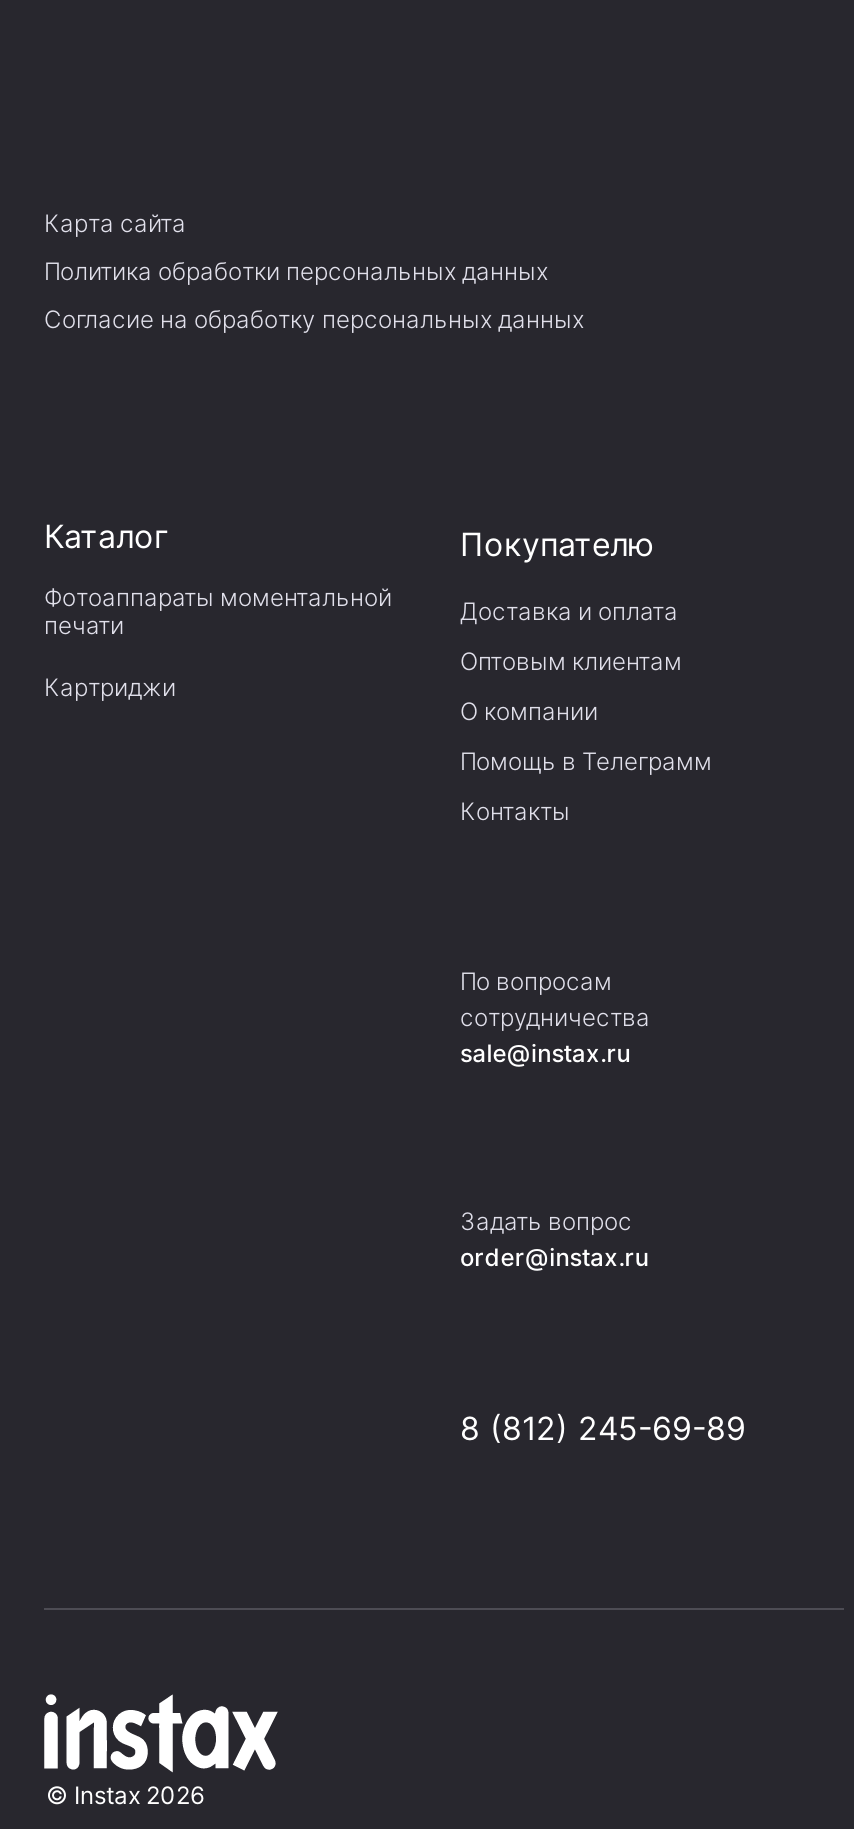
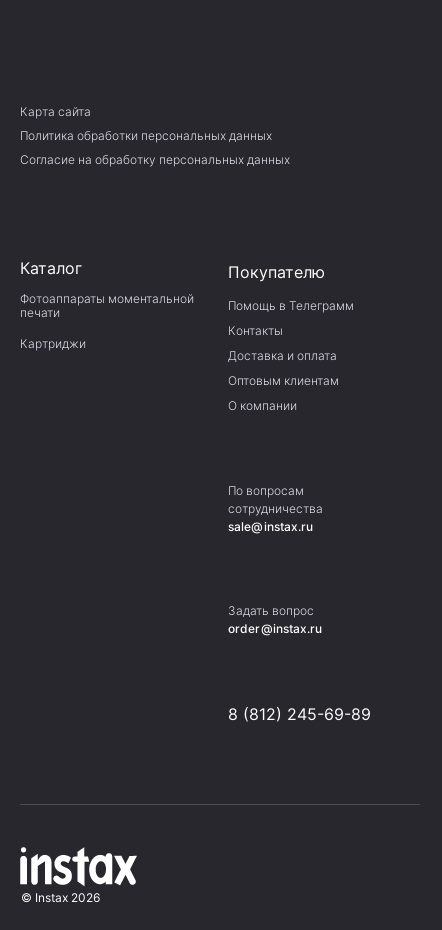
moved [460,596,682,726] -> [228,348,339,413]: Доставка и оплата | Оптовым клиентам | О компании
moved [460,746,712,826] -> [228,298,354,338]: Помощь в Телеграмм | Контакты

